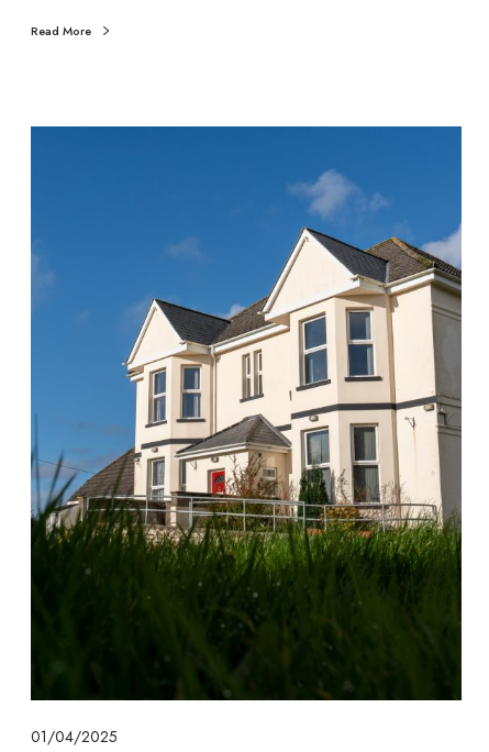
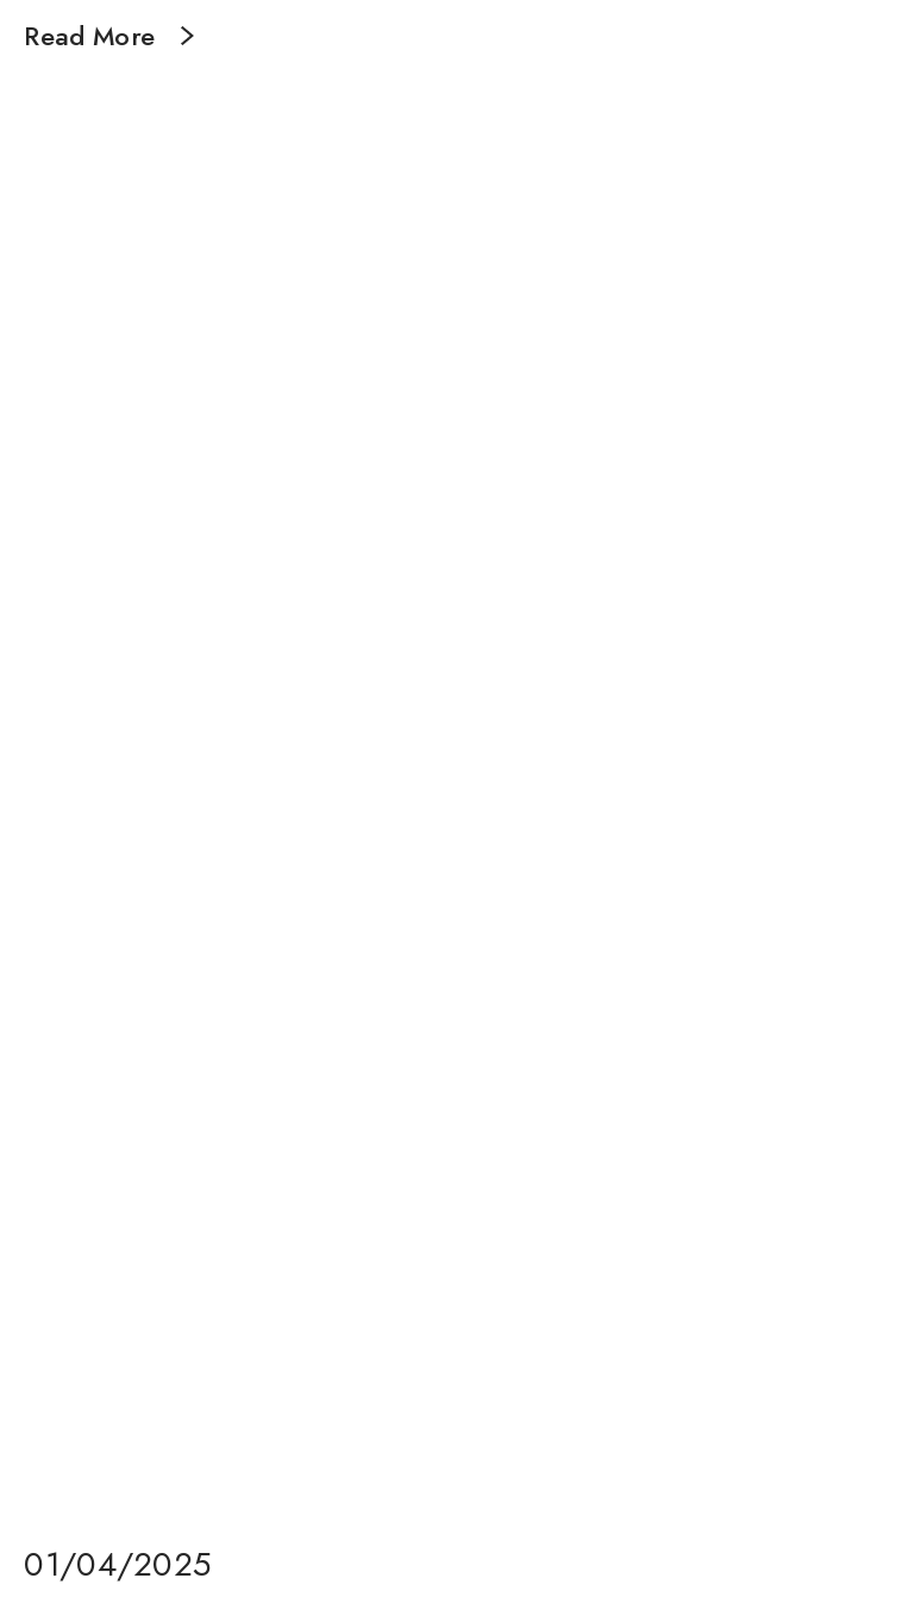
[30,125,463,701] [image] -> none

